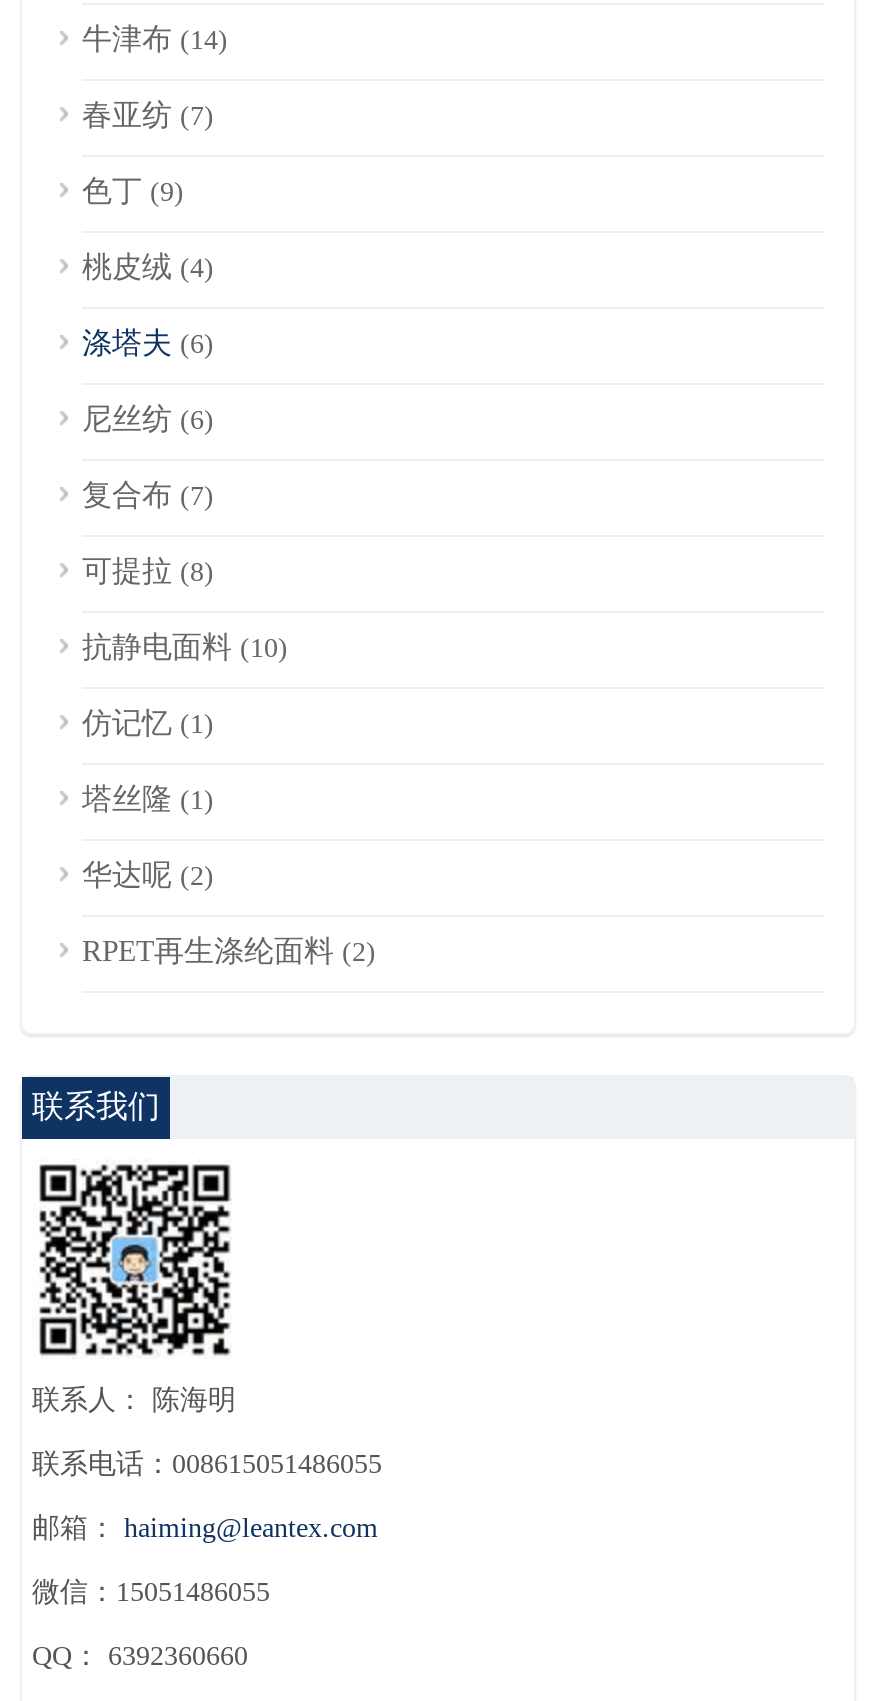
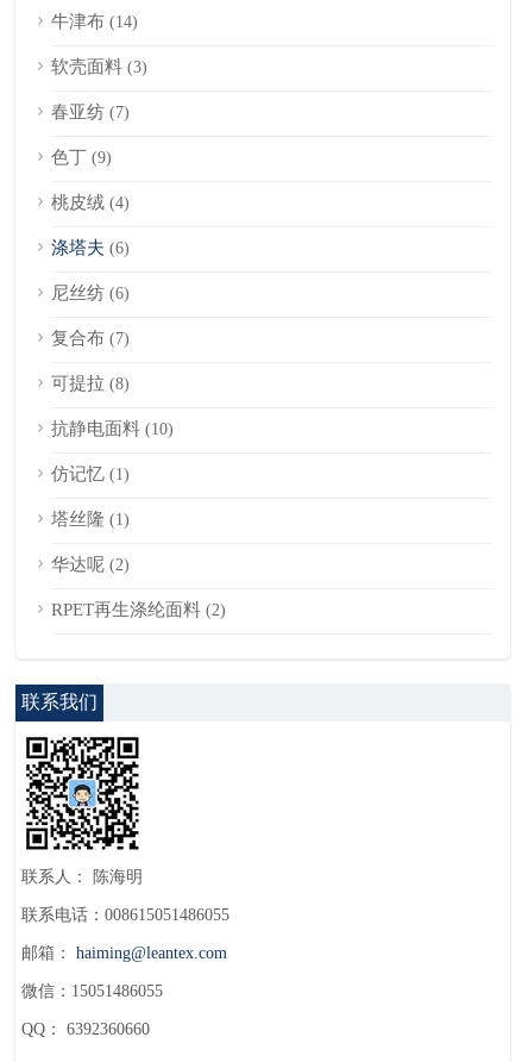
none -> [51,57,147,76] 软壳面料(3)

